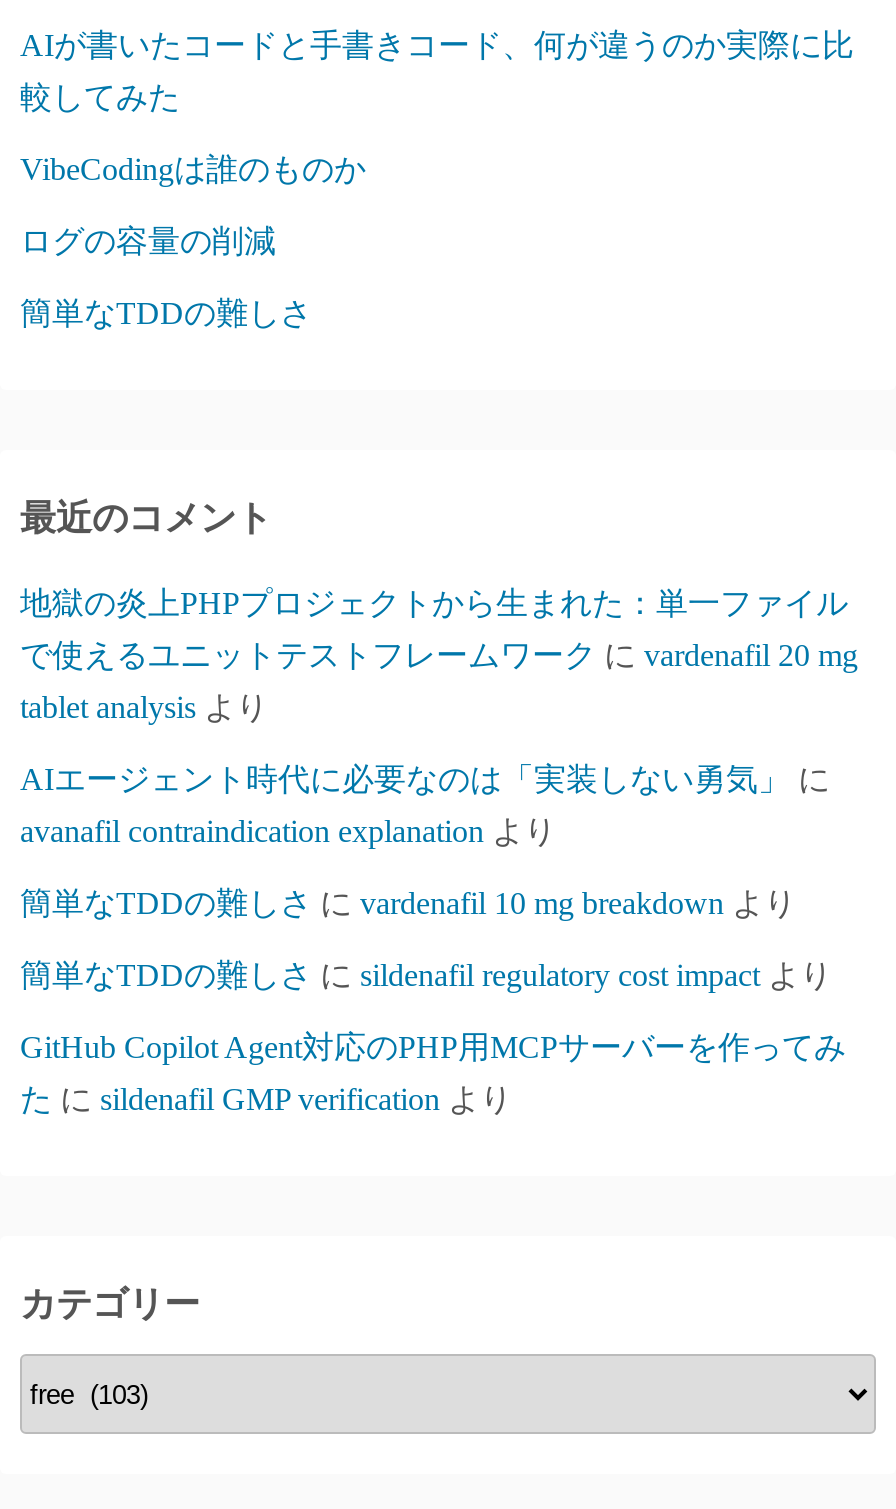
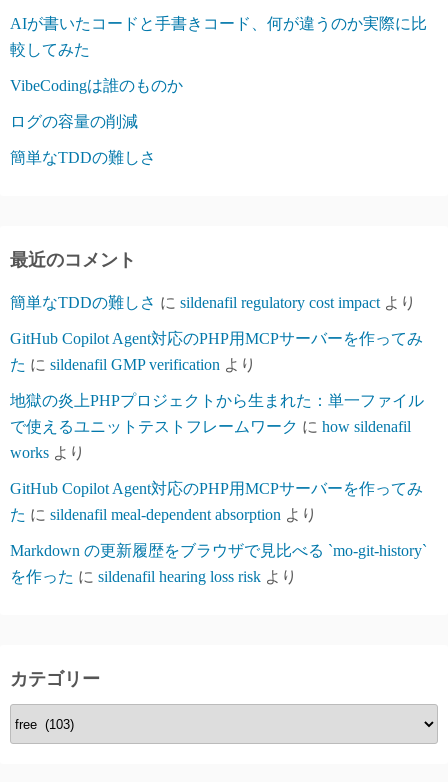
moved [20,586,848,620] -> [10,392,424,409]: 地獄の炎上PHPプロジェクトから生まれた：単一ファイル
[20,638,858,920] で使えるユニットテストフレームワークにvardenafil 20 mg | tablet analysisより | AIエージェント時代に必要なのは「実装しない勇気」に | avanafil contraindication explanationより | 簡単なTDDの難しさにvardenafil 10 mg breakdownより -> none
moved [20,958,846,1116] -> [10,294,423,373]: 簡単なTDDの難しさにsildenafil regulatory cost impactより | GitHub Copilot Agent対応のPHP用MCPサーバーを作ってみ | たにsildenafil GMP verificationより
none -> [10,418,427,585] で使えるユニットテストフレームワークにhow sildenafil | worksより | GitHub Copilot Agent対応のPHP用MCPサーバーを作ってみ | たにsildenafil meal‑dependent absorptionより | Markdown の更新履歴をブラウザで見比べる `mo-git-history` | を作ったにsildenafil hearing loss riskより

